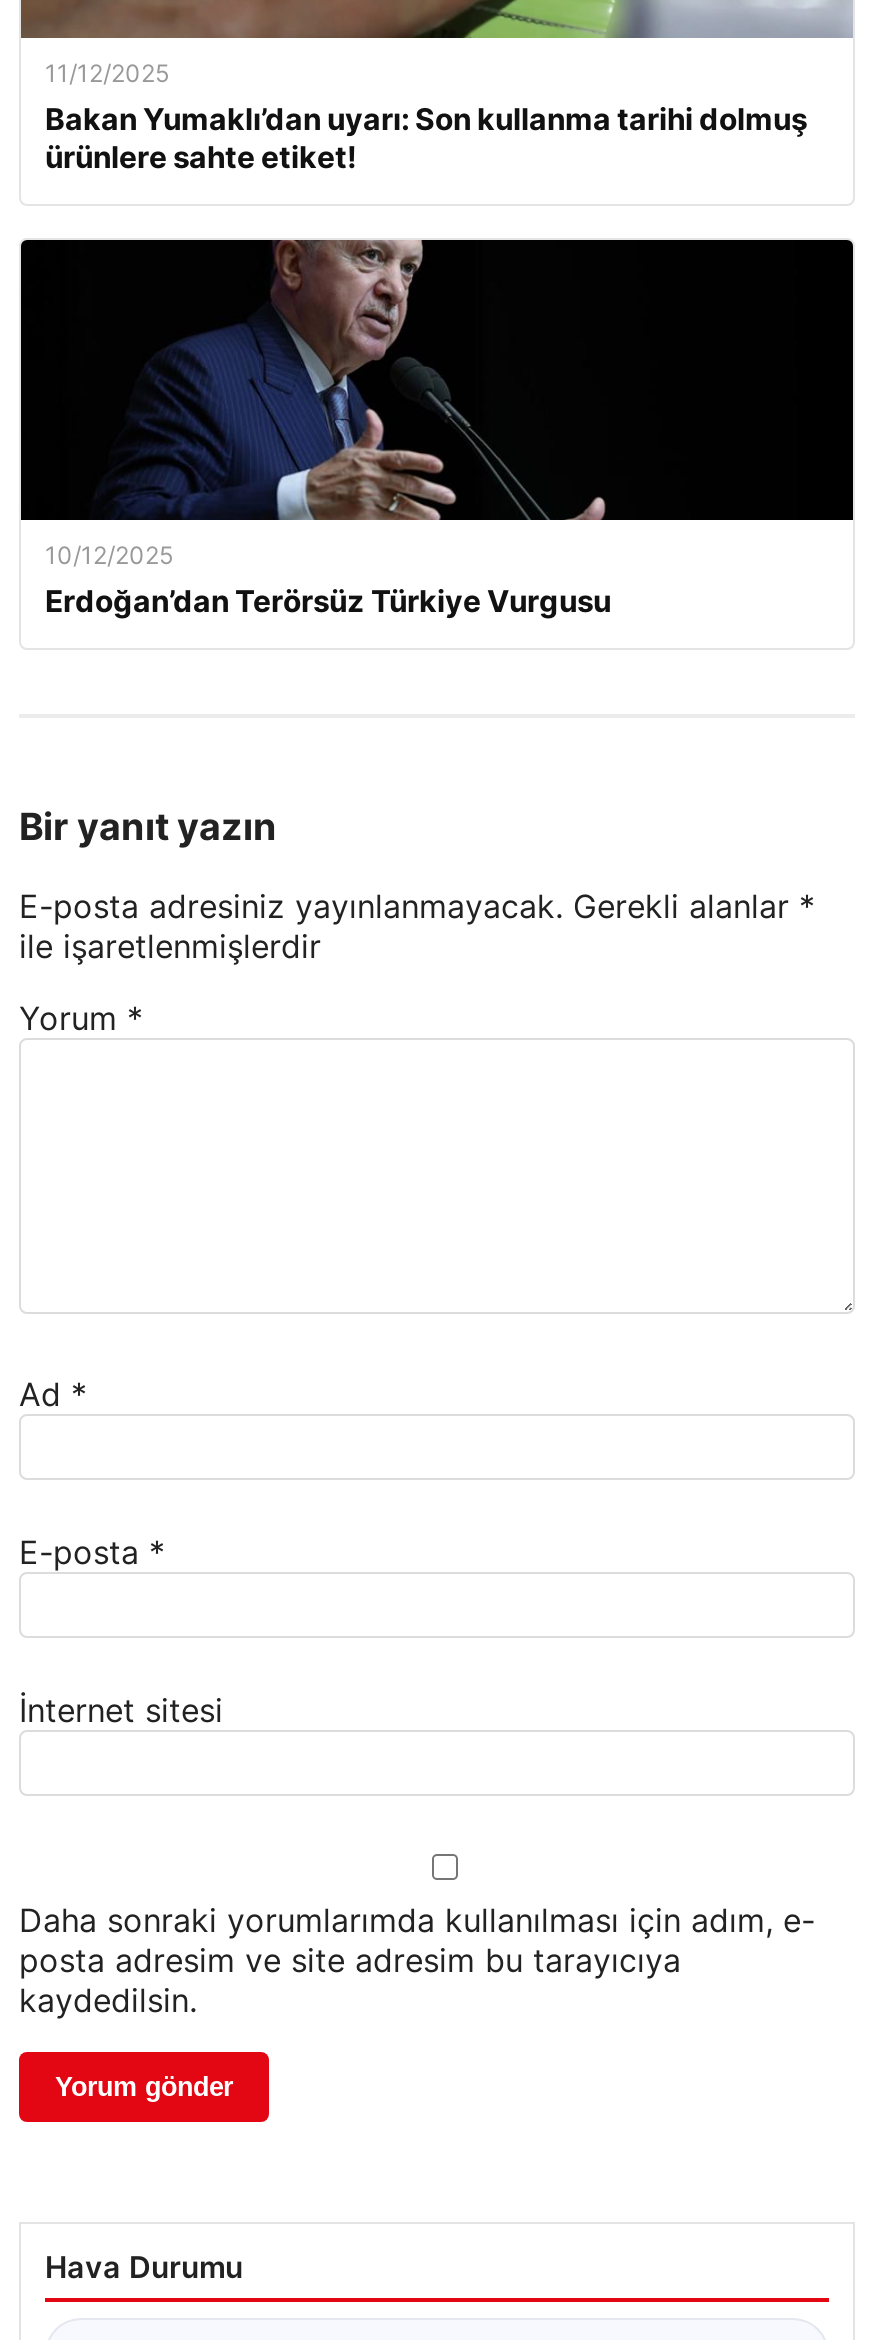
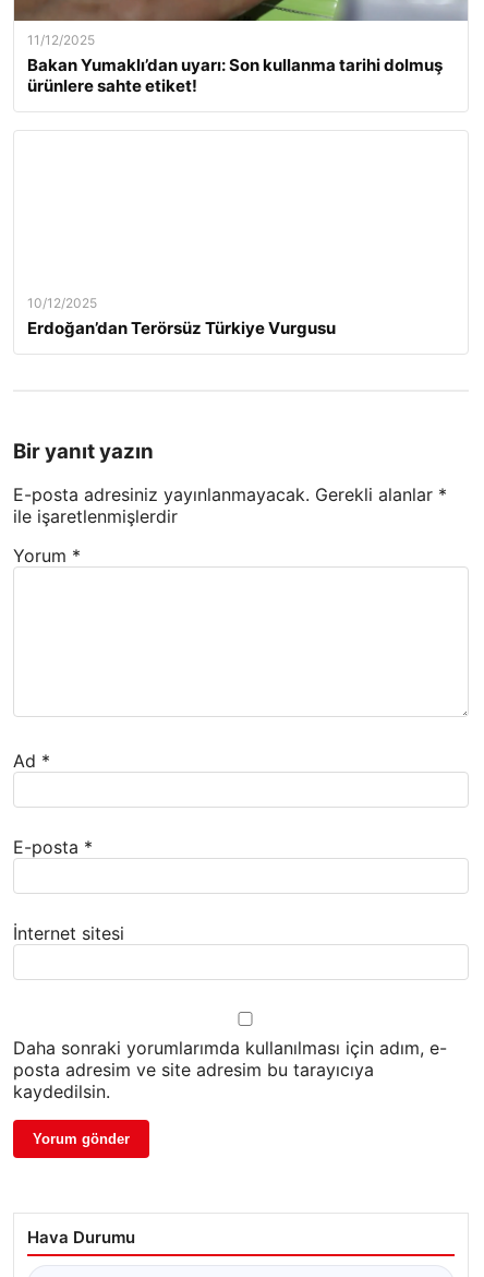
[19,238,855,522] [image] -> none

